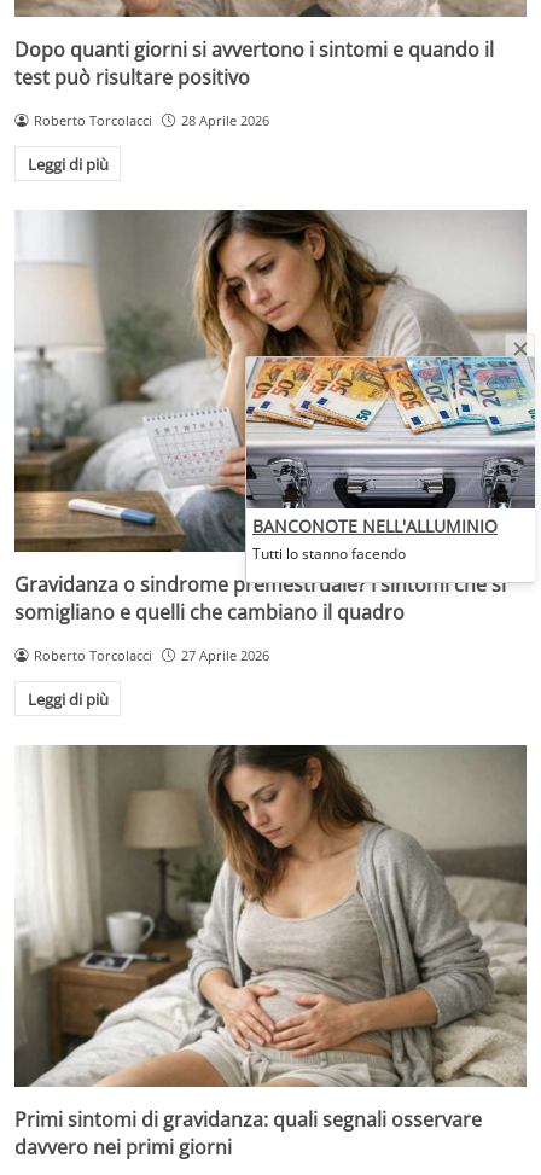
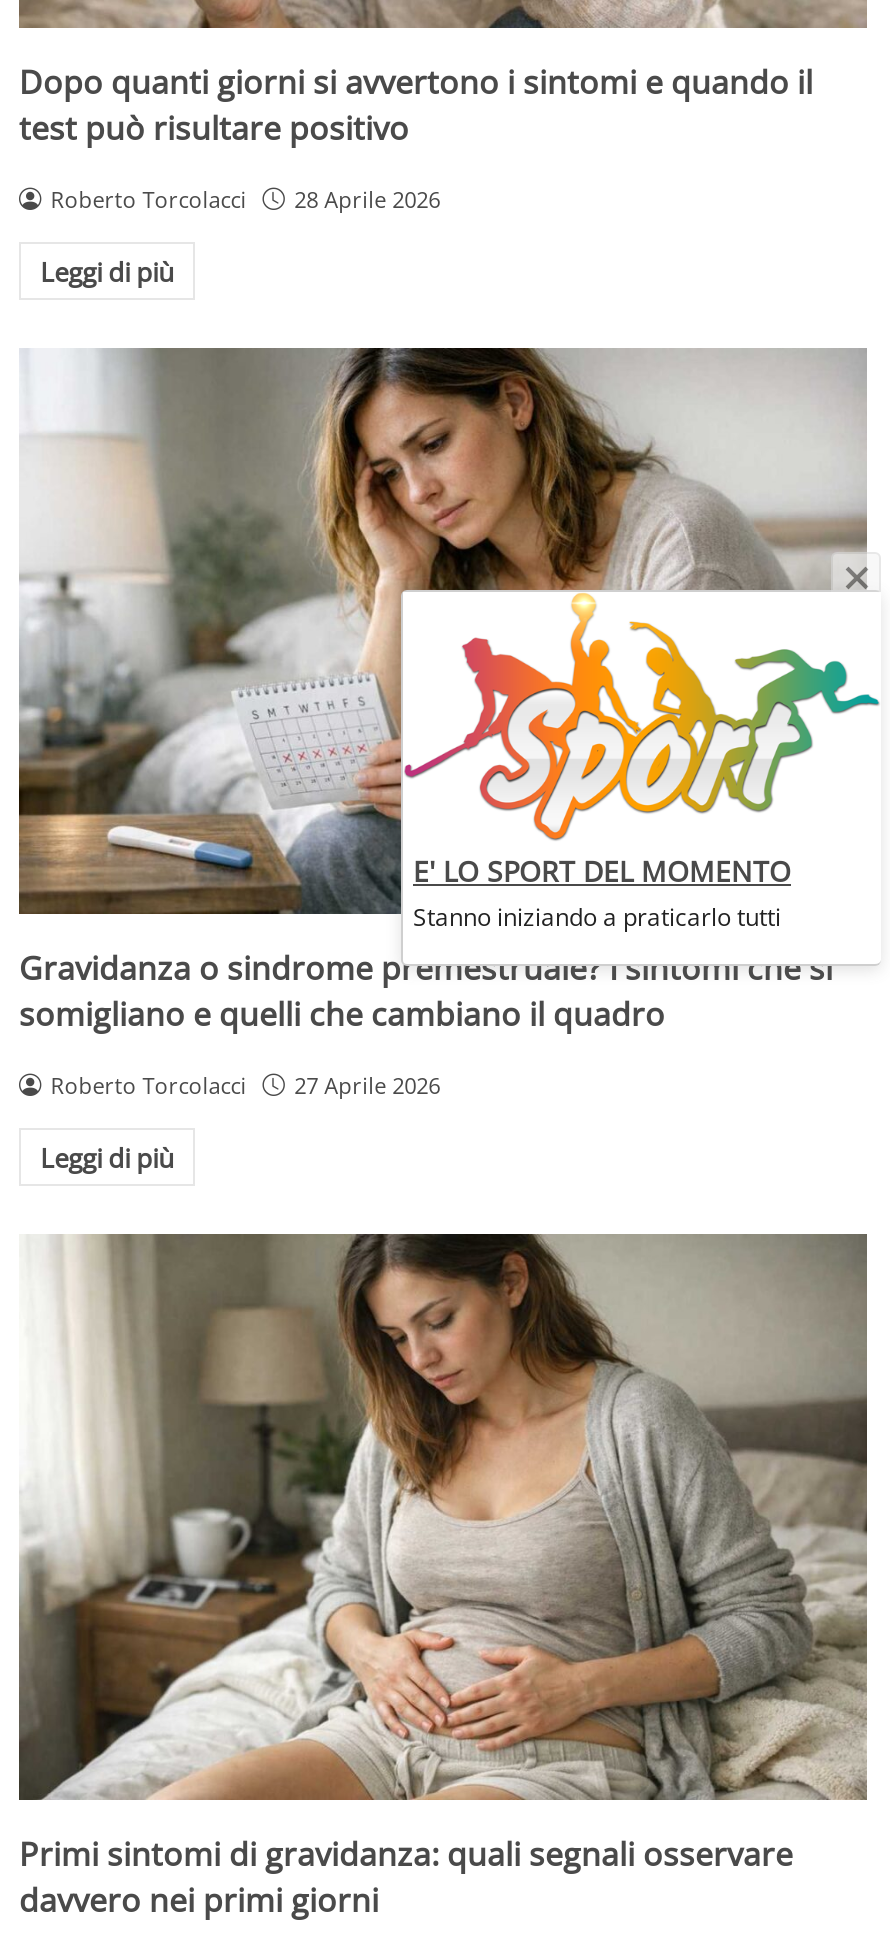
[245,356,536,563] [image] | BANCONOTE NELL'ALLUMINIO | Tutti lo stanno facendo -> [401,590,881,933] [image] | E' LO SPORT DEL MOMENTO | Stanno iniziando a praticarlo tutti

